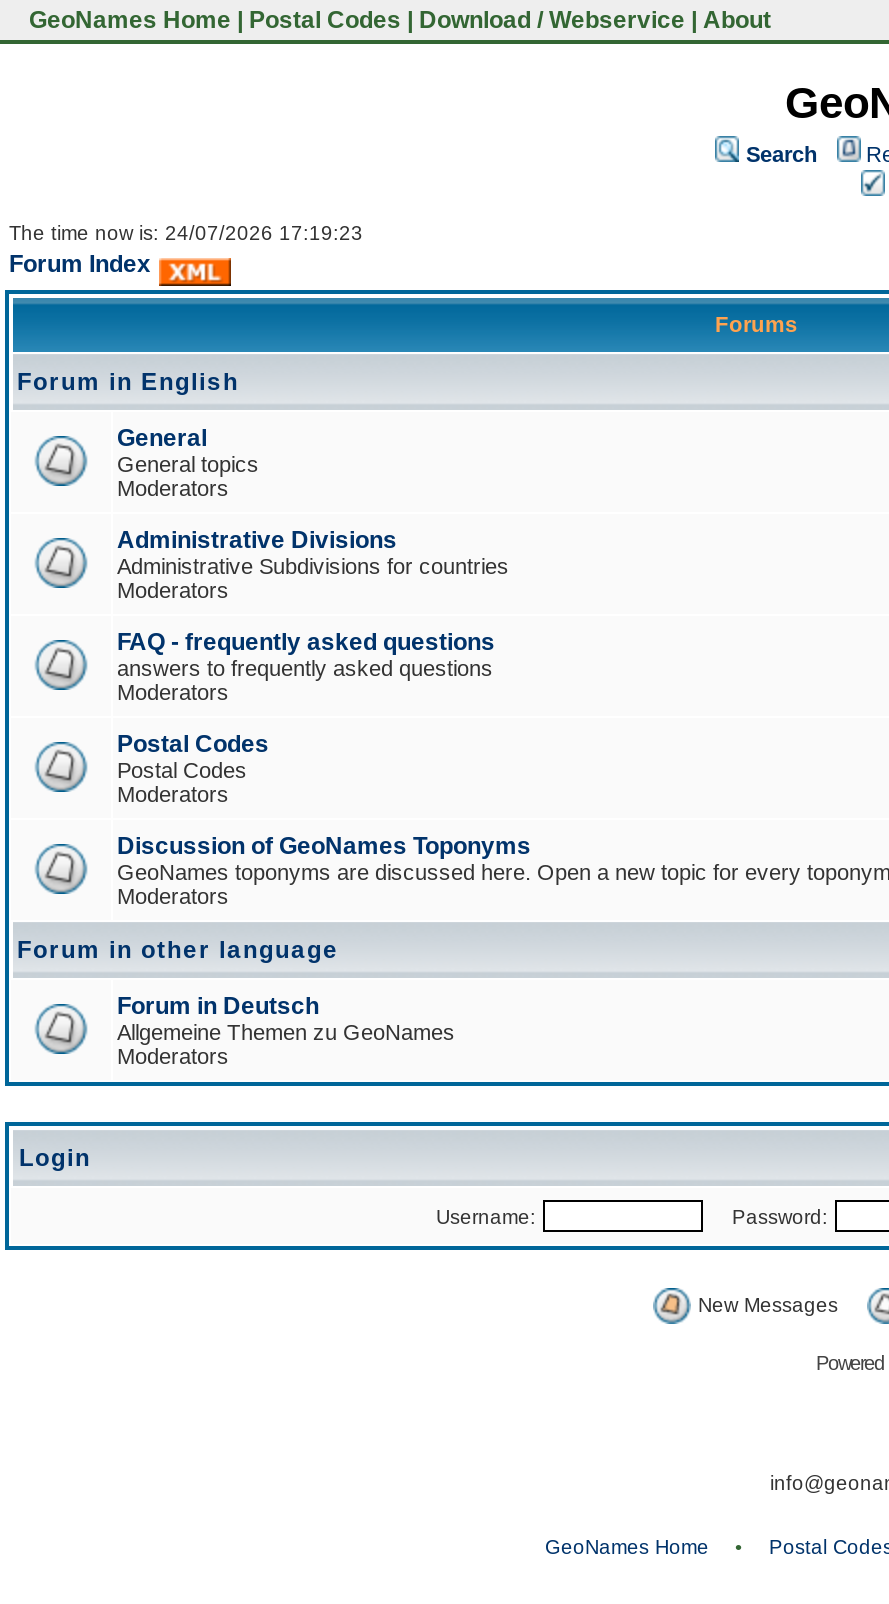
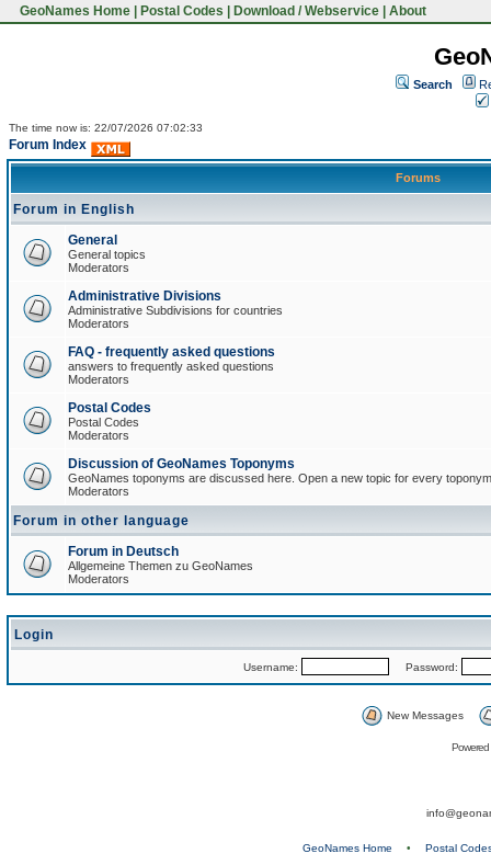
[9,222,363,244] The time now is: 24/07/2026 17:19:23 -> [9,122,203,134] The time now is: 22/07/2026 07:02:33

